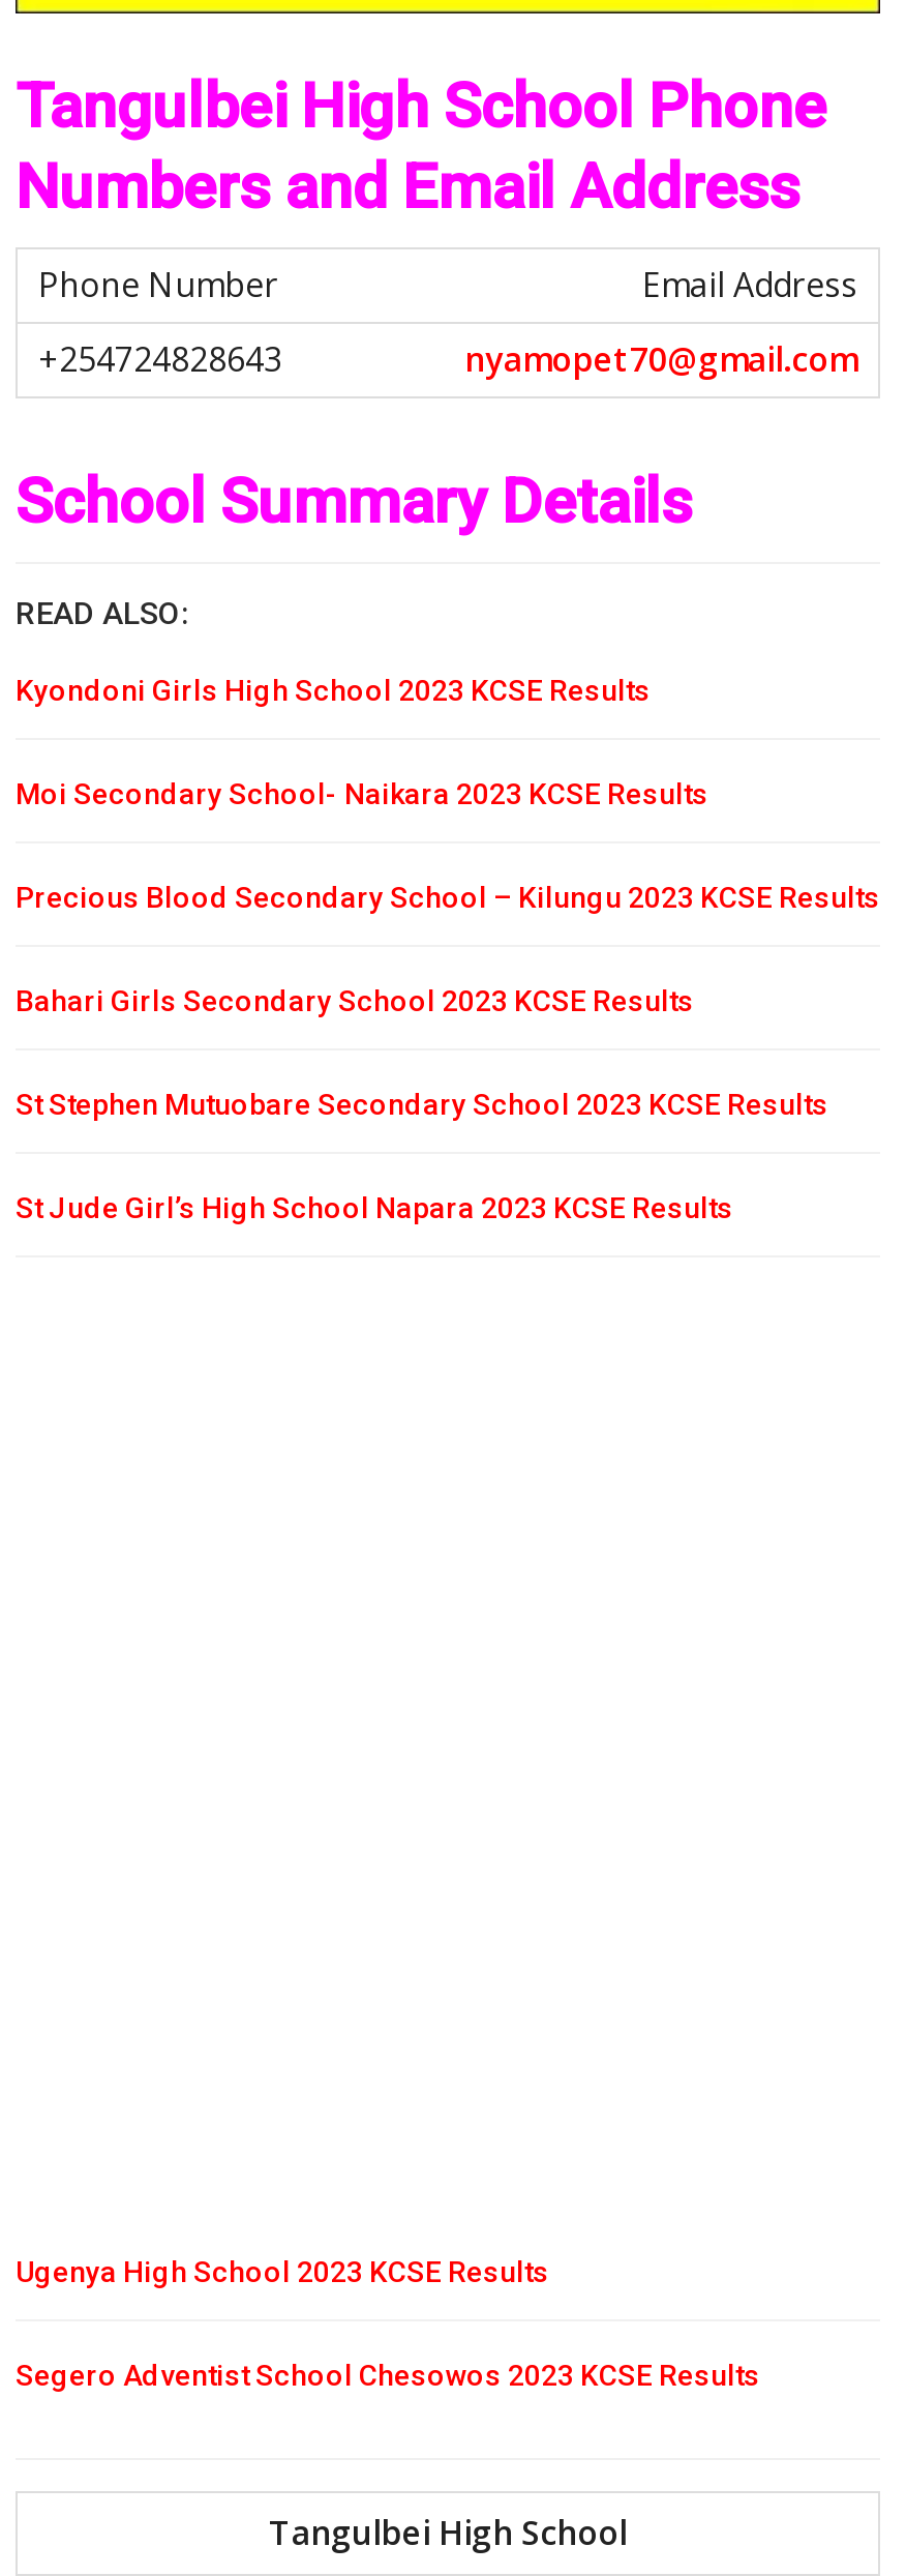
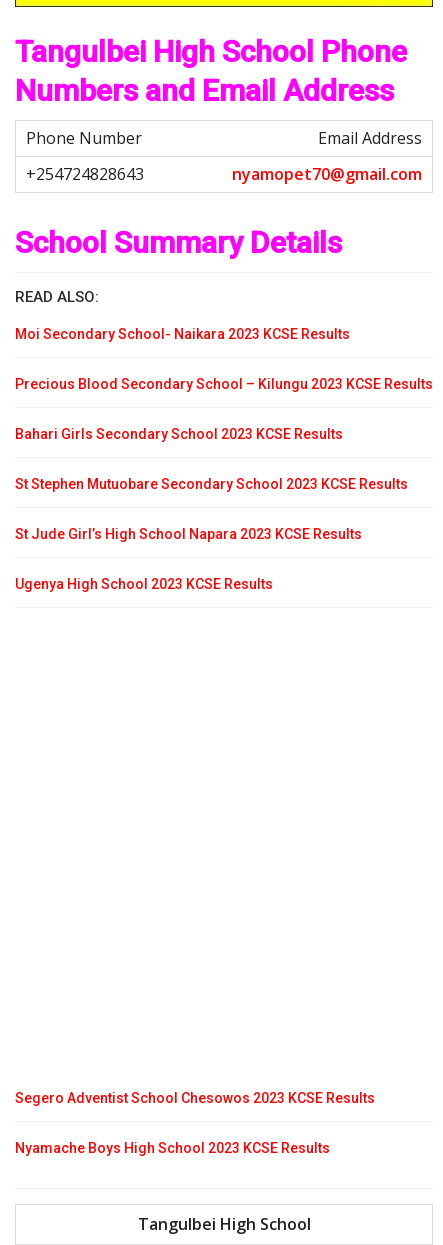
[16,674,651,707] Kyondoni Girls High School 2023 KCSE Results -> none
moved [16,777,880,1224] -> [15,326,433,542]: Moi Secondary School- Naikara 2023 KCSE Results | Precious Blood Secondary School – Kilungu 2023 KCSE Results | Bahari Girls Secondary School 2023 KCSE Results | St Stephen Mutuobare Secondary School 2023 KCSE Results | St Jude Girl’s High School Napara 2023 KCSE Results
moved [16,2255,549,2288] -> [15,576,273,592]: Ugenya High School 2023 KCSE Results
moved [16,2359,760,2392] -> [15,1090,375,1106]: Segero Adventist School Chesowos 2023 KCSE Results
none -> [15,1140,330,1156] Nyamache Boys High School 2023 KCSE Results

